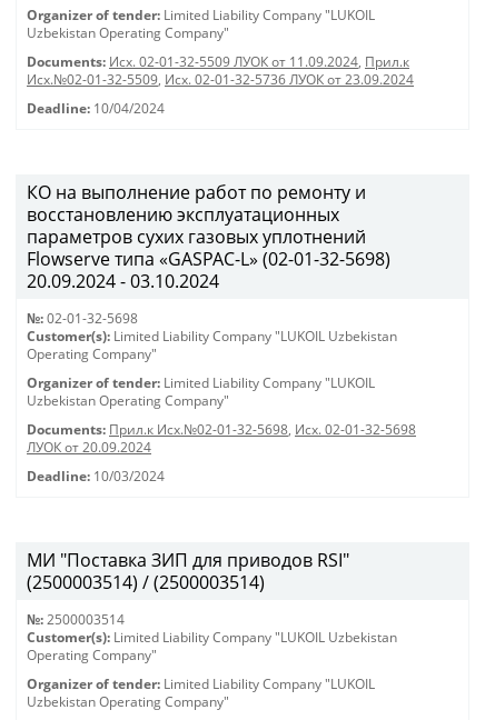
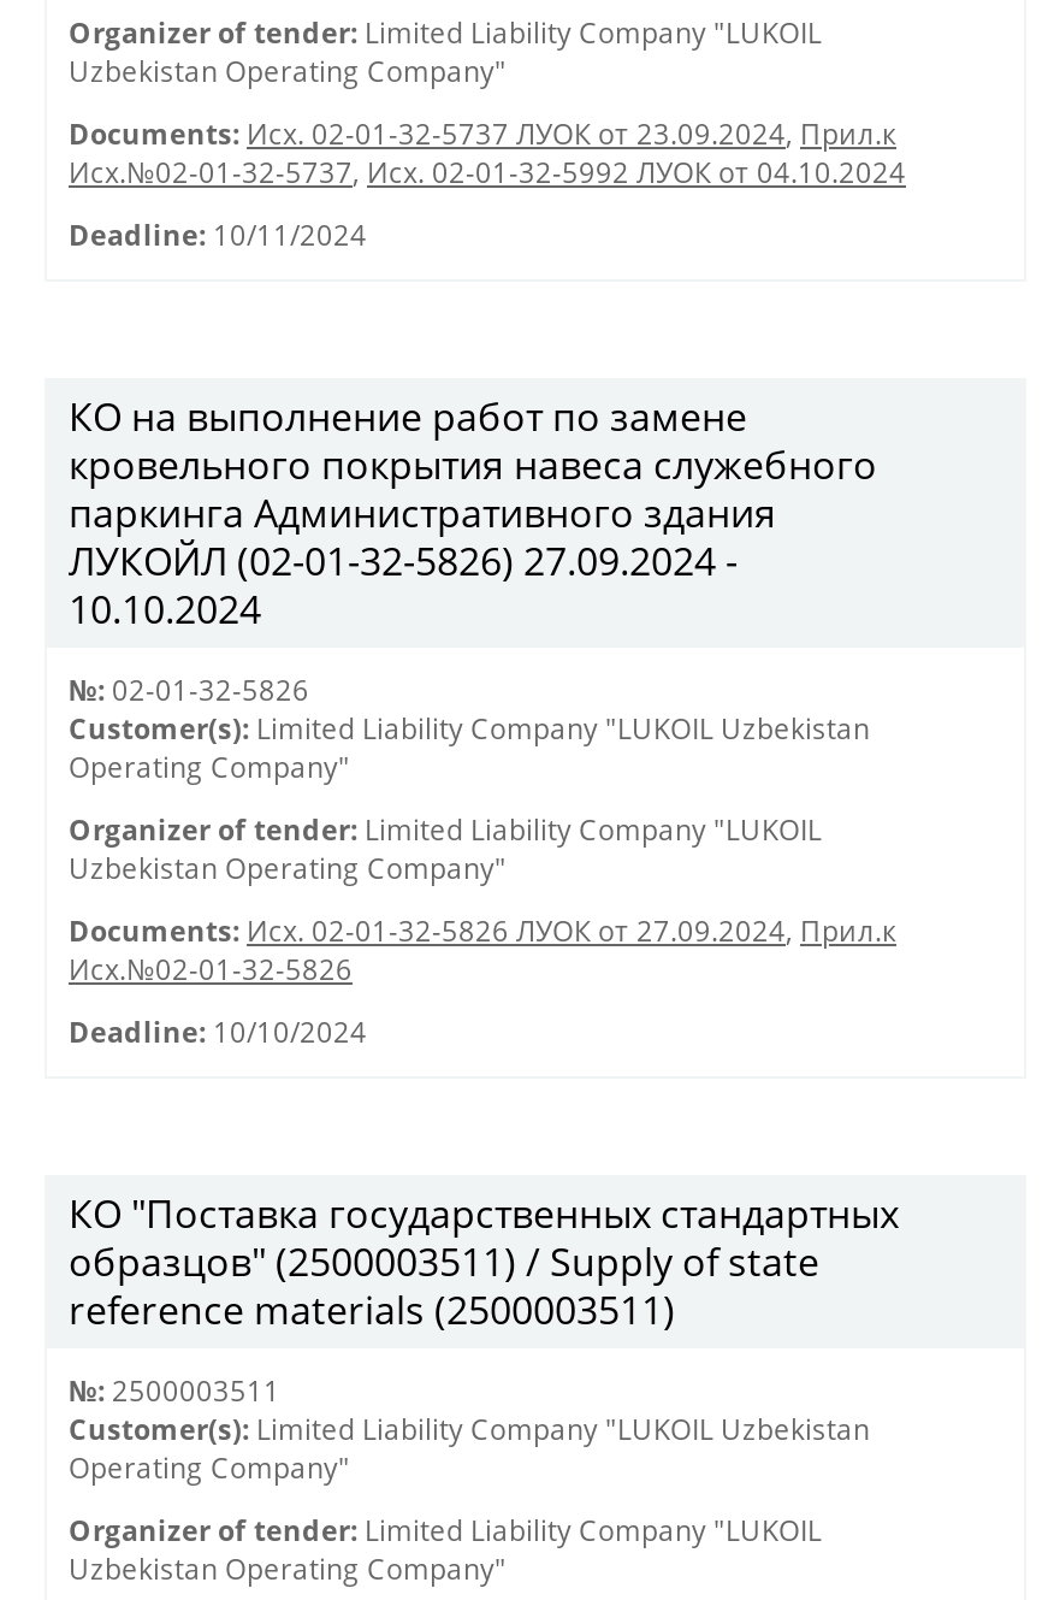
[27,53,414,88] Documents: Исх. 02-01-32-5509 ЛУОК от 11.09.2024, Прил.к | Исх.№02-01-32-5509, Исх. 02-01-32-5736 ЛУОК от 23.09.2024 -> [69,116,906,190] Documents: Исх. 02-01-32-5737 ЛУОК от 23.09.2024, Прил.к | Исх.№02-01-32-5737, Исх. 02-01-32-5992 ЛУОК от 04.10.2024
[27,100,165,117] Deadline: 10/04/2024 -> [69,217,367,253] Deadline: 10/11/2024
[27,180,390,293] КО на выполнение работ по ремонту и | восстановлению эксплуатационных | параметров сухих газовых уплотнений | Flowserve типа «GASPAC-L» (02-01-32-5698) | 20.09.2024 - 03.10.2024 -> [69,390,877,636] КО на выполнение работ по замене | кровельного покрытия навеса служебного | паркинга Административного здания | ЛУКОЙЛ (02-01-32-5826) 27.09.2024 - | 10.10.2024
[27,310,138,327] №: 02-01-32-5698 -> [69,672,309,708] №: 02-01-32-5826
[27,421,416,456] Documents: Прил.к Исх.№02-01-32-5698, Исх. 02-01-32-5698 | ЛУОК от 20.09.2024 -> [69,913,896,987] Documents: Исх. 02-01-32-5826 ЛУОК от 27.09.2024, Прил.к | Исх.№02-01-32-5826
[27,468,165,484] Deadline: 10/03/2024 -> [69,1014,367,1050] Deadline: 10/10/2024
[27,548,349,594] МИ "Поставка ЗИП для приводов RSI" | (2500003514) / (2500003514) -> [69,1187,899,1336] КО "Поставка государственных стандартных | образцов" (2500003511) / Supply of state | reference materials (2500003511)
[27,611,125,628] №: 2500003514 -> [69,1372,280,1409] №: 2500003511

